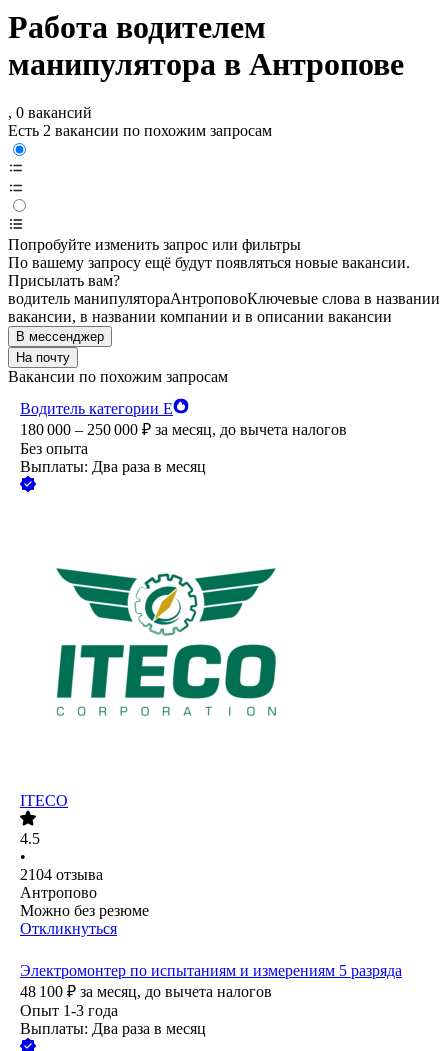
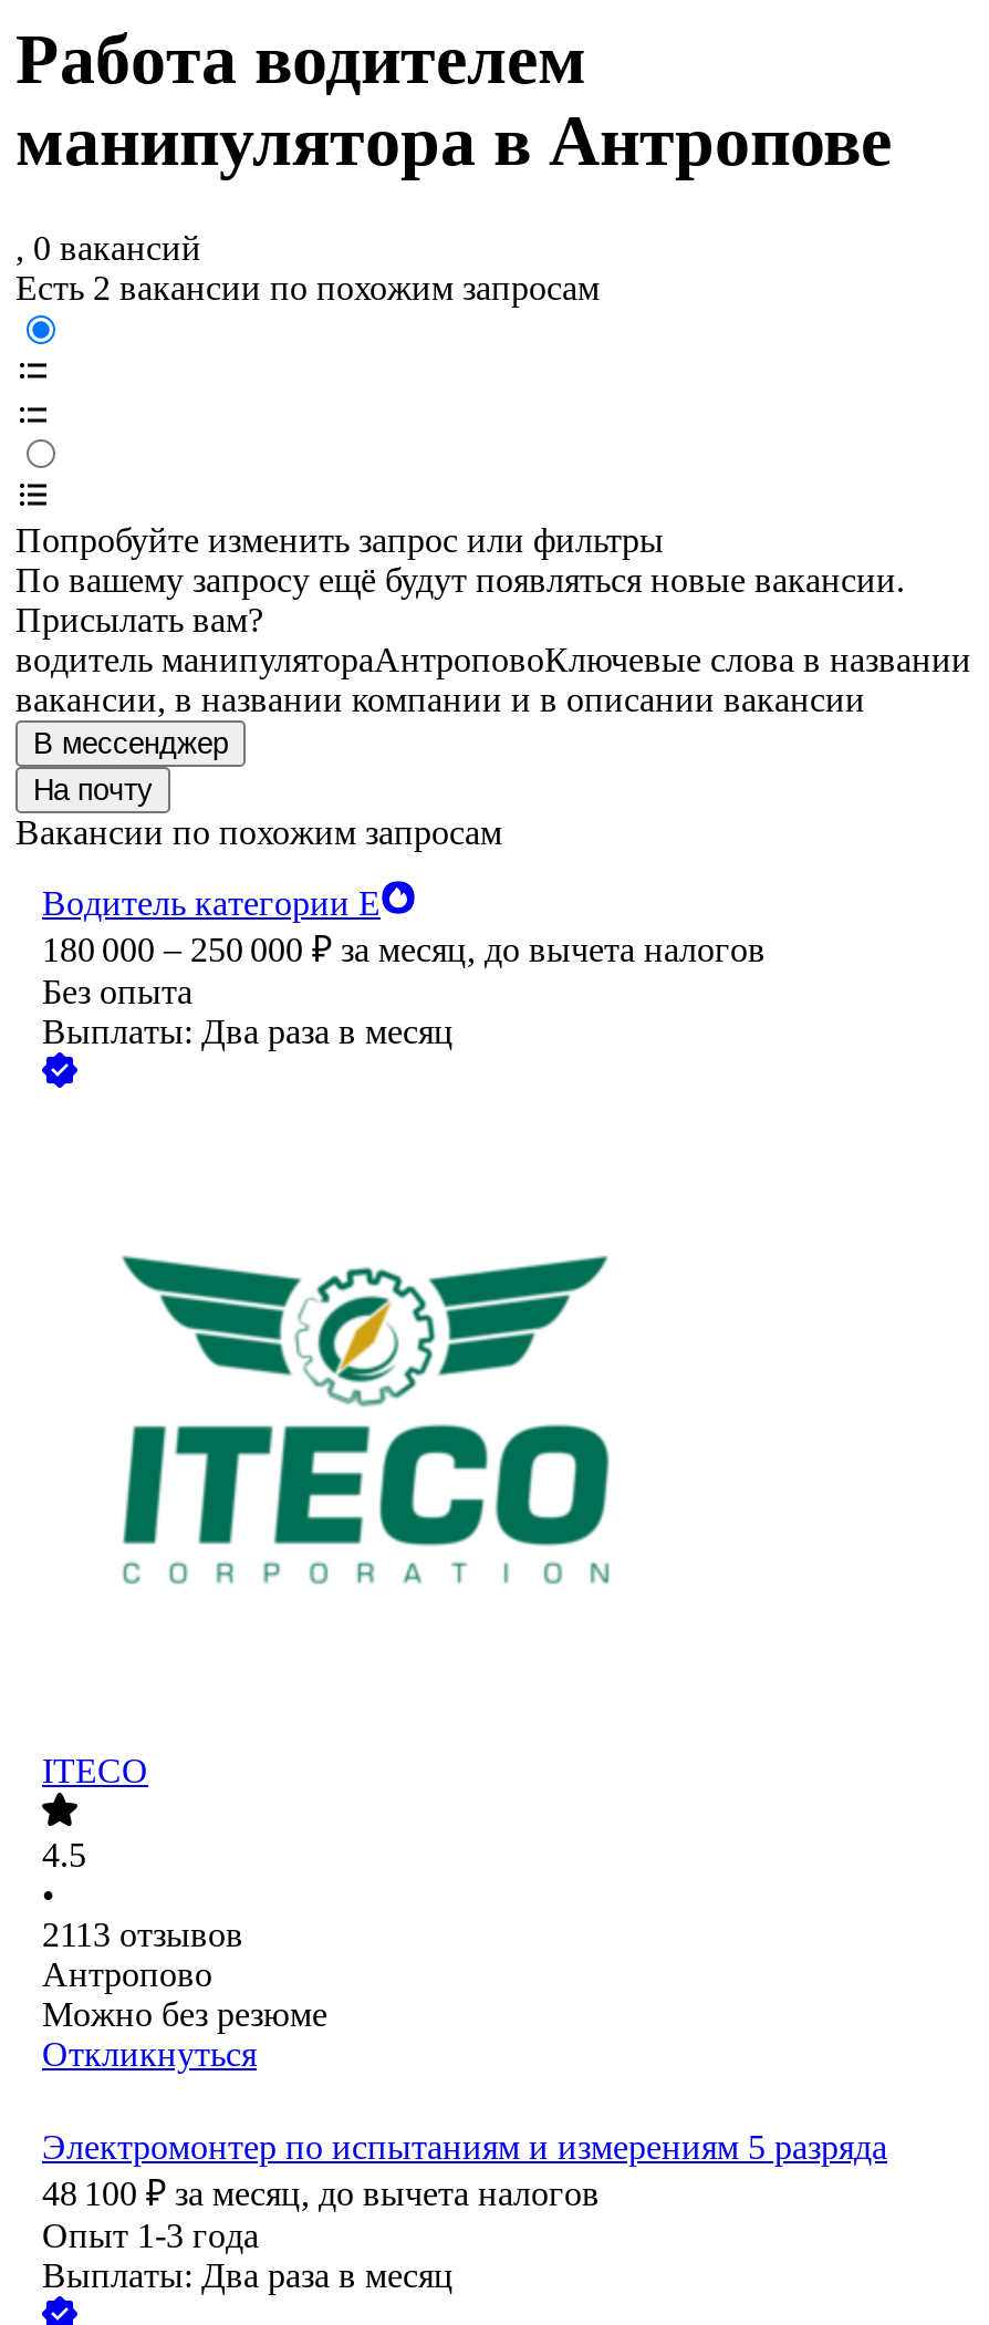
[20,866,103,883] 2104 отзыва -> [42,1917,243,1954] 2113 отзывов

